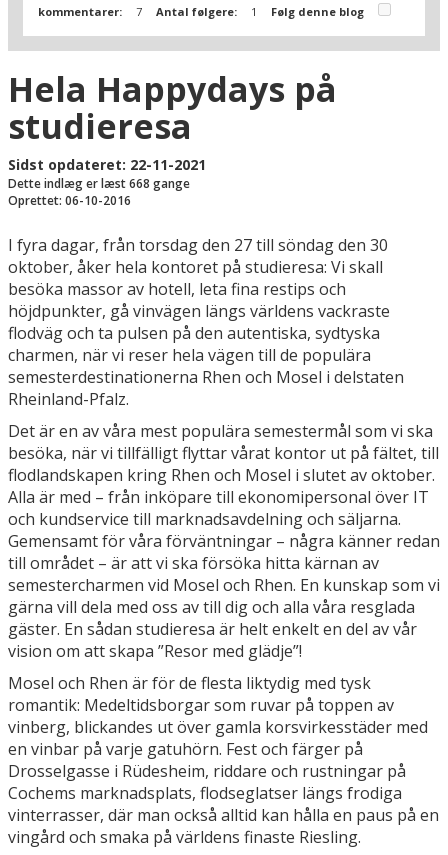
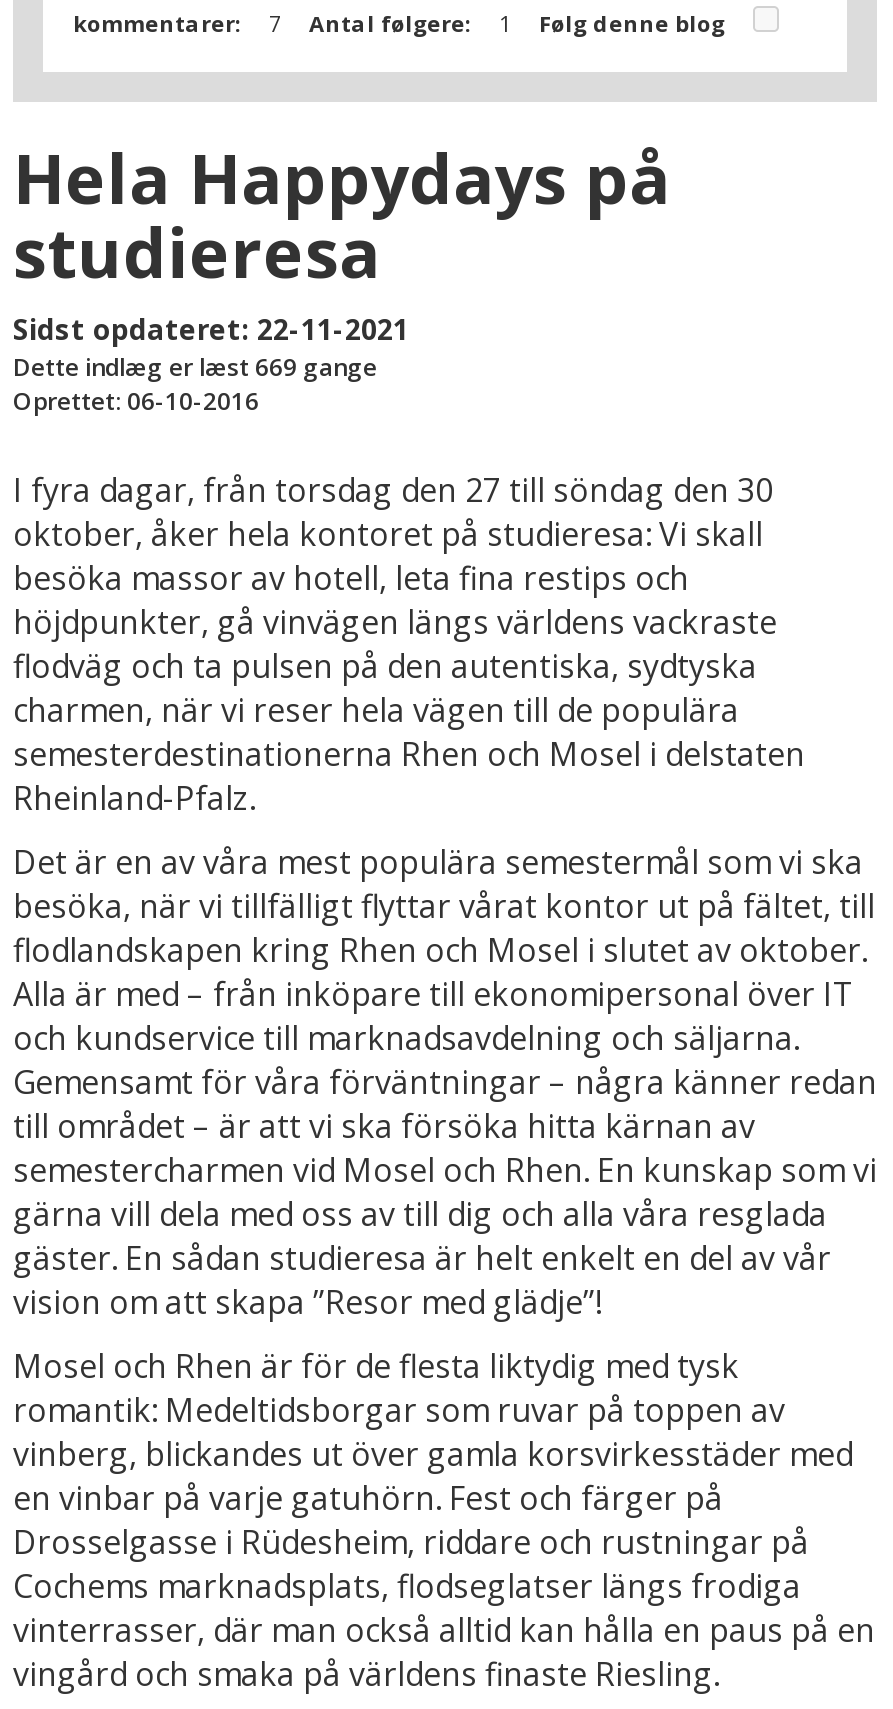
[8,175,190,192] Dette indlæg er læst 668 gange -> [13,350,377,384] Dette indlæg er læst 669 gange

